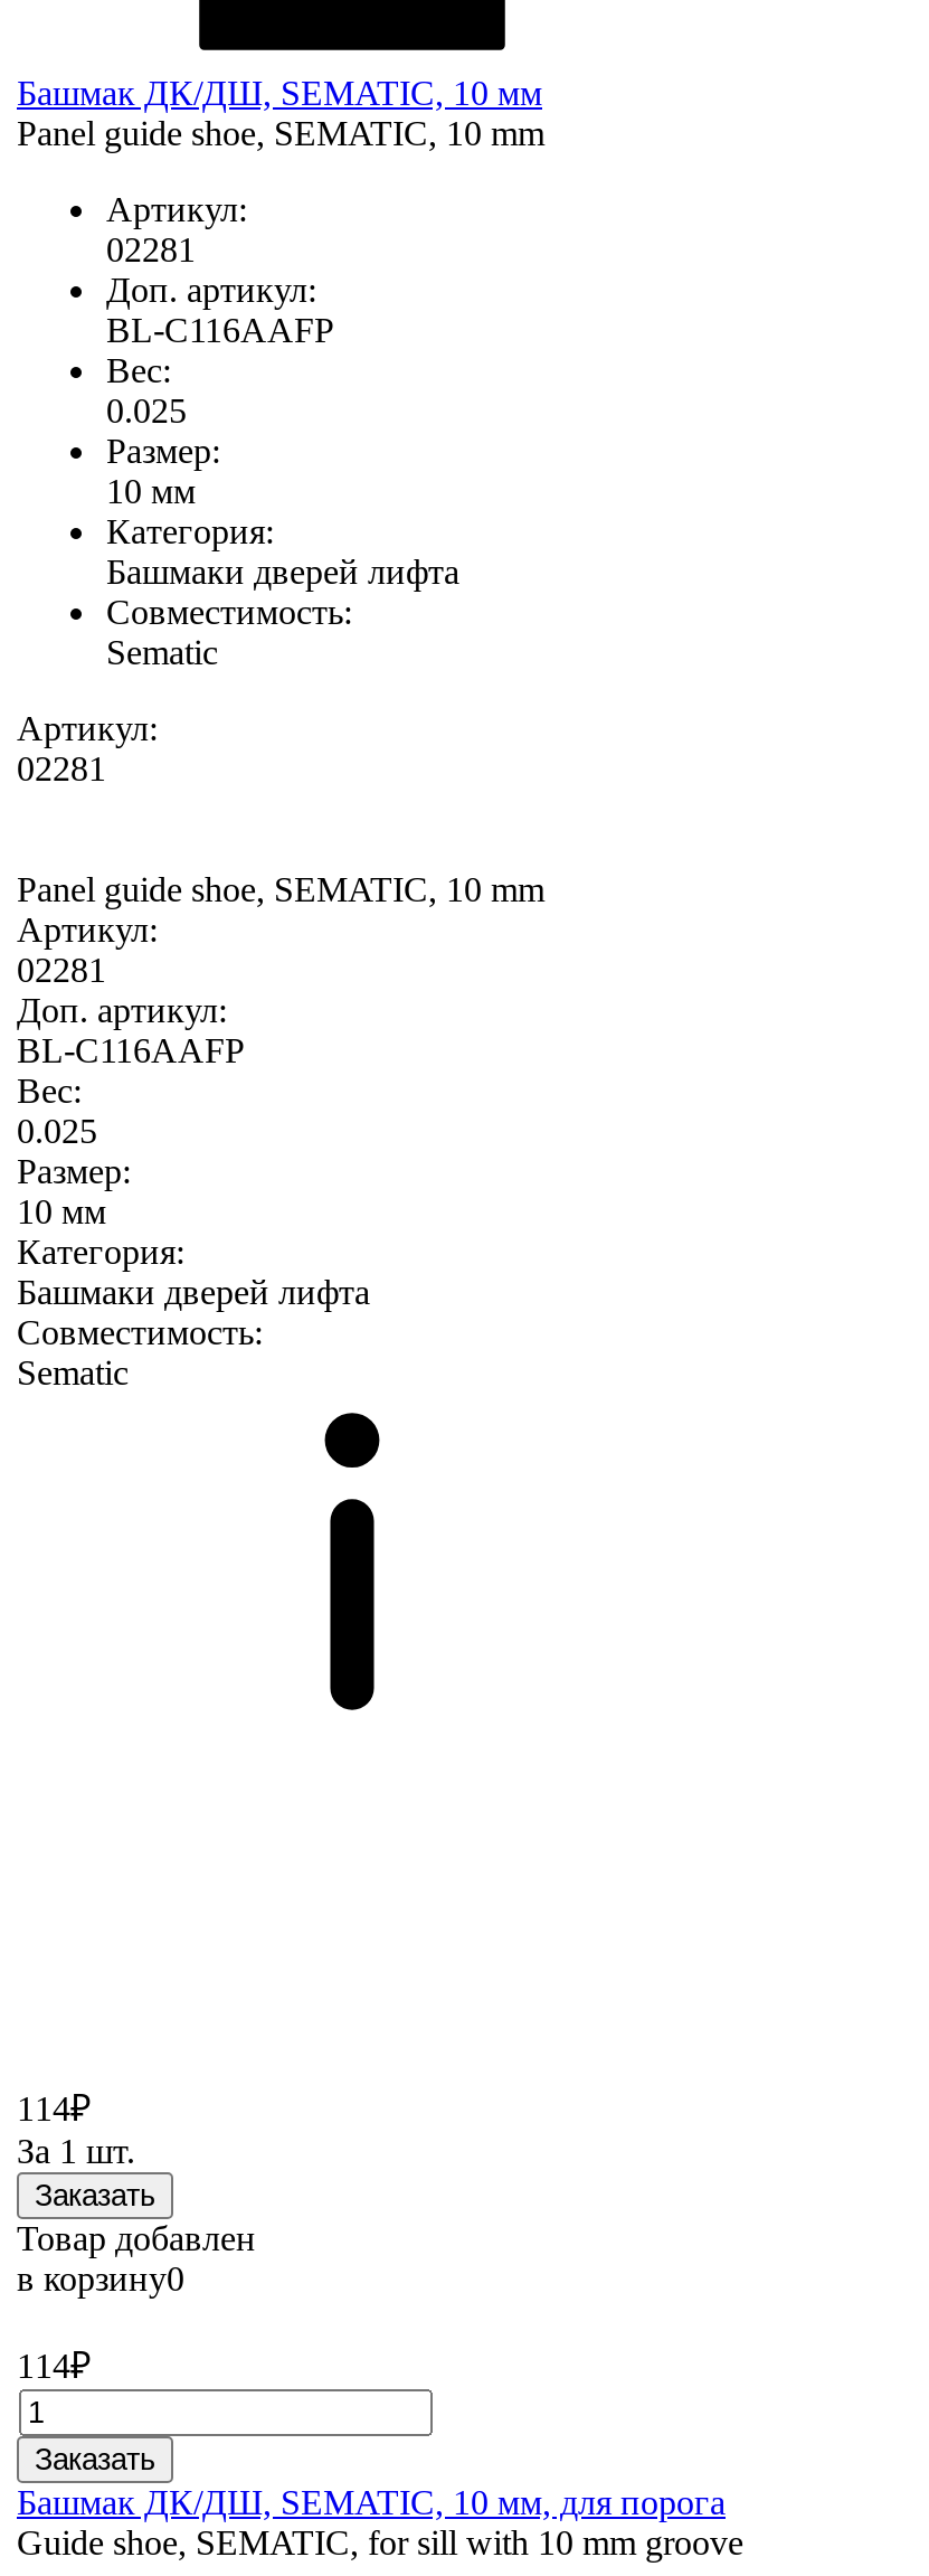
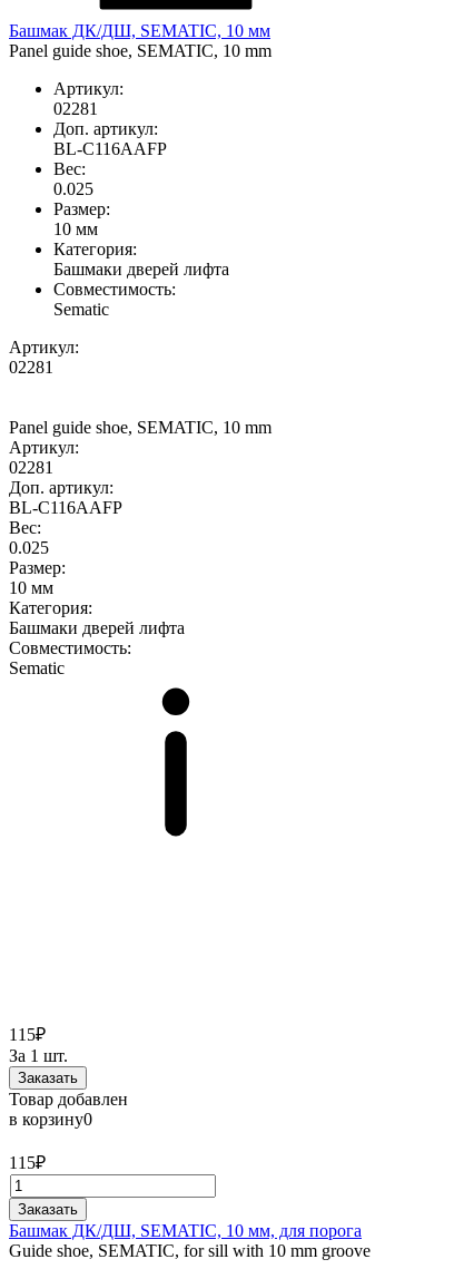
[17,2089,91,2127] 114₽ -> [9,1025,46,1044] 115₽
[17,2346,91,2384] 114₽ -> [9,1153,46,1172] 115₽

